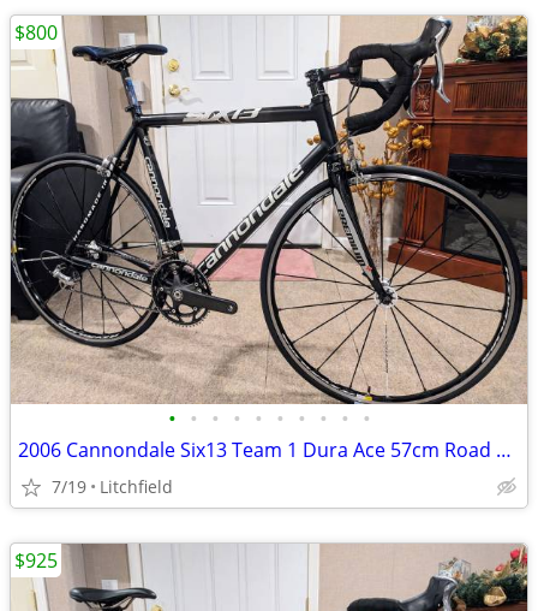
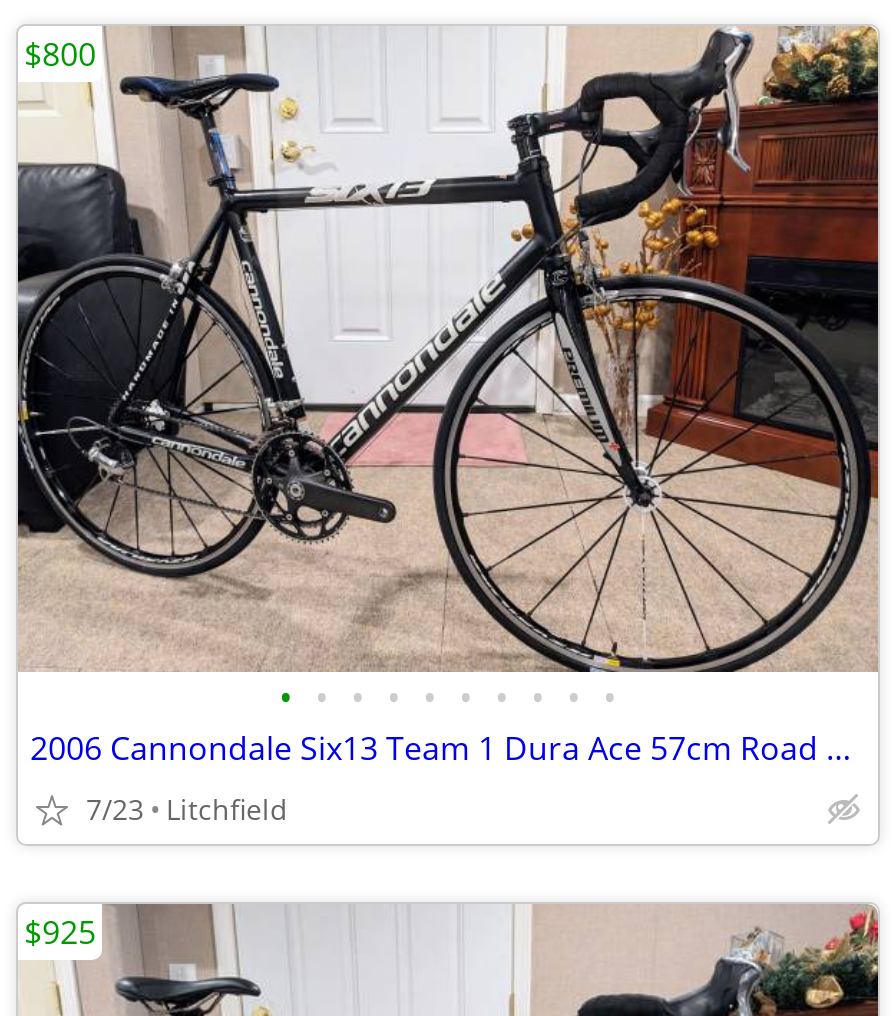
[52,475,173,498] 7/19 Litchfield -> [86,790,288,828] 7/23 Litchfield

